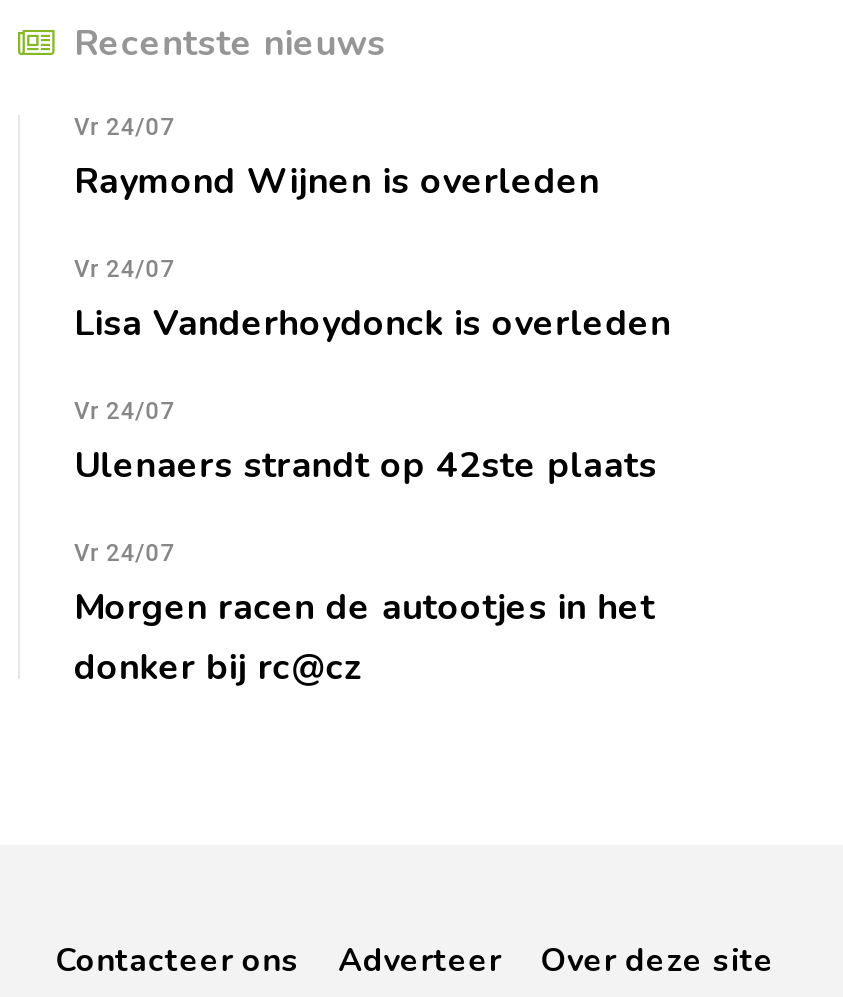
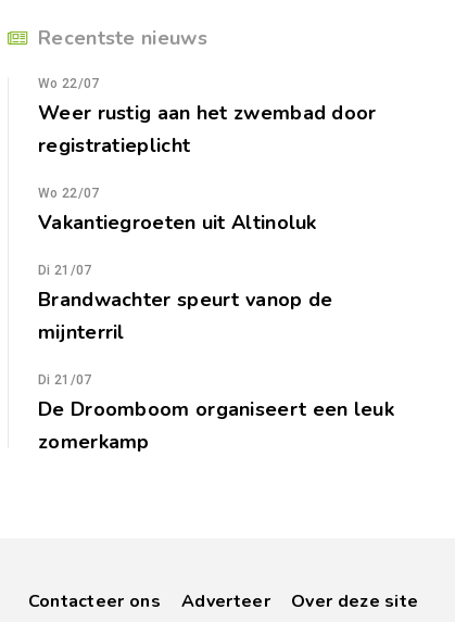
[74,113,600,205] Vr 24/07 | Raymond Wijnen is overleden -> [38,76,376,158] Wo 22/07 | Weer rustig aan het zwembad door | registratieplicht
[74,255,671,347] Vr 24/07 | Lisa Vanderhoydonck is overleden -> [38,186,317,236] Wo 22/07 | Vakantiegroeten uit Altinoluk
[74,397,657,489] Vr 24/07 | Ulenaers strandt op 42ste plaats -> [38,263,333,345] Di 21/07 | Brandwachter speurt vanop de | mijnterril
[74,539,655,691] Vr 24/07 | Morgen racen de autootjes in het | donker bij rc@cz -> [38,372,394,455] Di 21/07 | De Droomboom organiseert een leuk | zomerkamp

